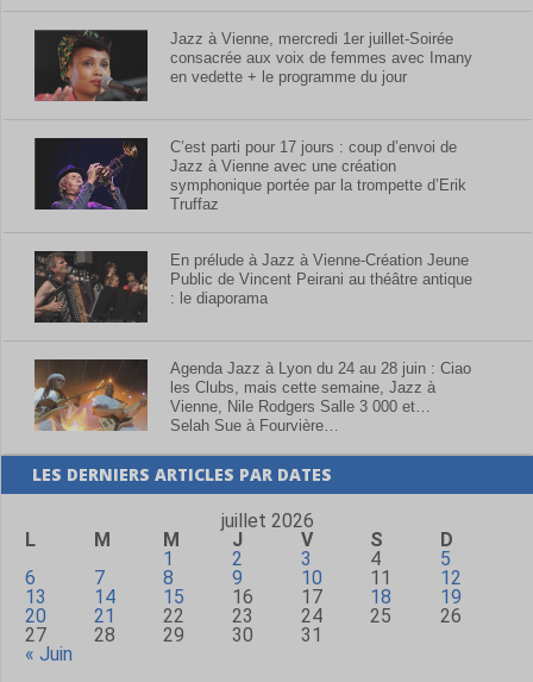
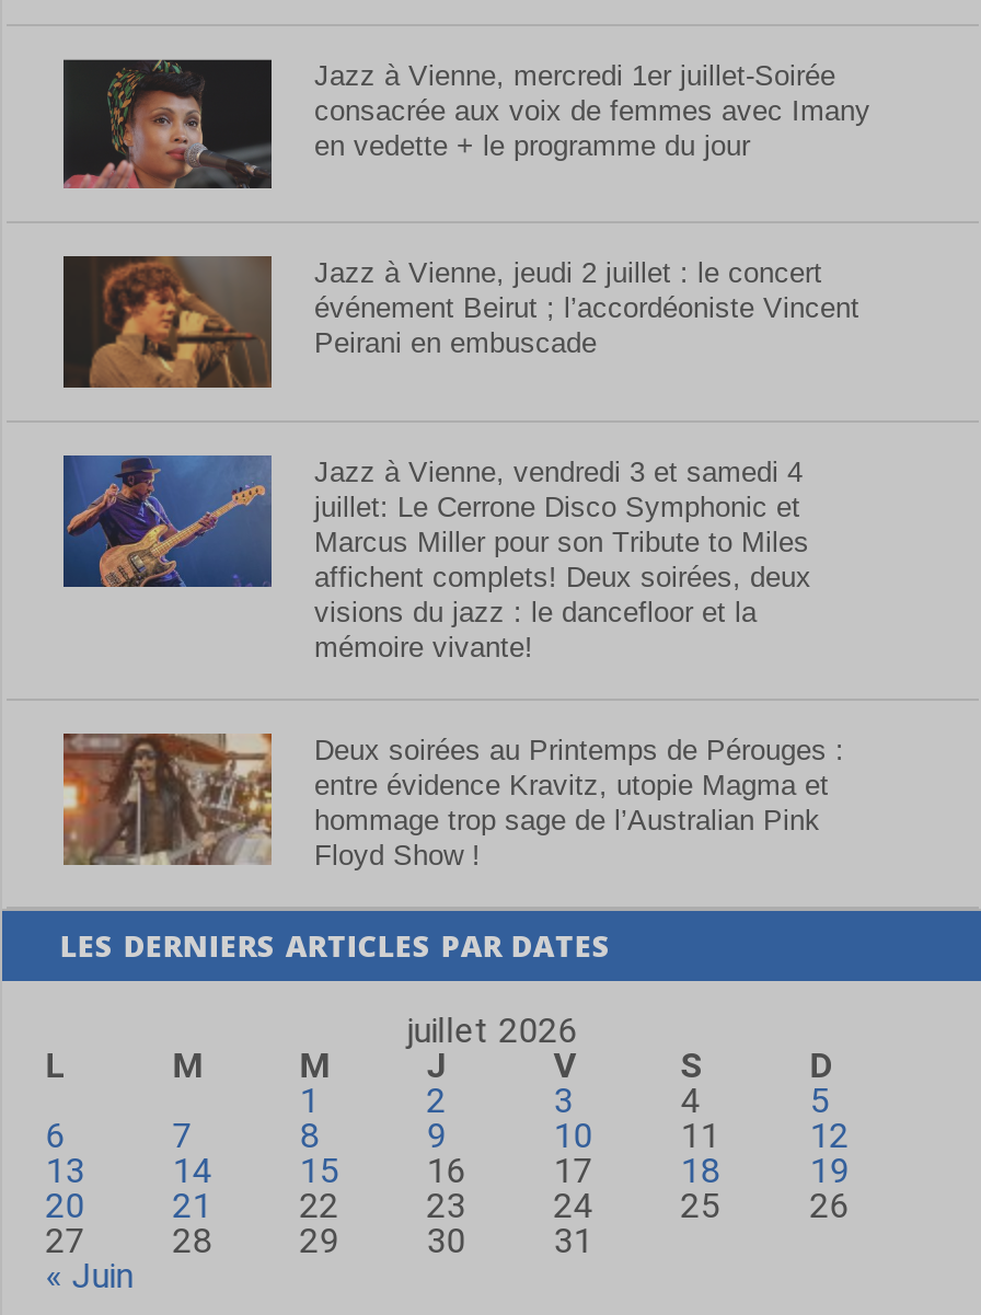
[38,137,467,213] [image] | C’est parti pour 17 jours : coup d’envoi de | Jazz à Vienne avec une création | symphonique portée par la trompette d’Erik | Truffaz -> [72,254,859,390] [image] | Jazz à Vienne, jeudi 2 juillet : le concert | événement Beirut ; l’accordéoniste Vincent | Peirani en embuscade
[33,245,473,324] [image] | En prélude à Jazz à Vienne-Création Jeune | Public de Vincent Peirani au théâtre antique | : le diaporama -> [61,453,811,664] [image] | Jazz à Vienne, vendredi 3 et samedi 4 | juillet: Le Cerrone Disco Symphonic et | Marcus Miller pour son Tribute to Miles | affichent complets! Deux soirées, deux | visions du jazz : le dancefloor et la | mémoire vivante!
[35,358,472,434] [image] | Agenda Jazz à Lyon du 24 au 28 juin : Ciao | les Clubs, mais cette semaine, Jazz à | Vienne, Nile Rodgers Salle 3 000 et… | Selah Sue à Fourvière… -> [61,731,844,872] [image] | Deux soirées au Printemps de Pérouges : | entre évidence Kravitz, utopie Magma et | hommage trop sage de l’Australian Pink | Floyd Show !

